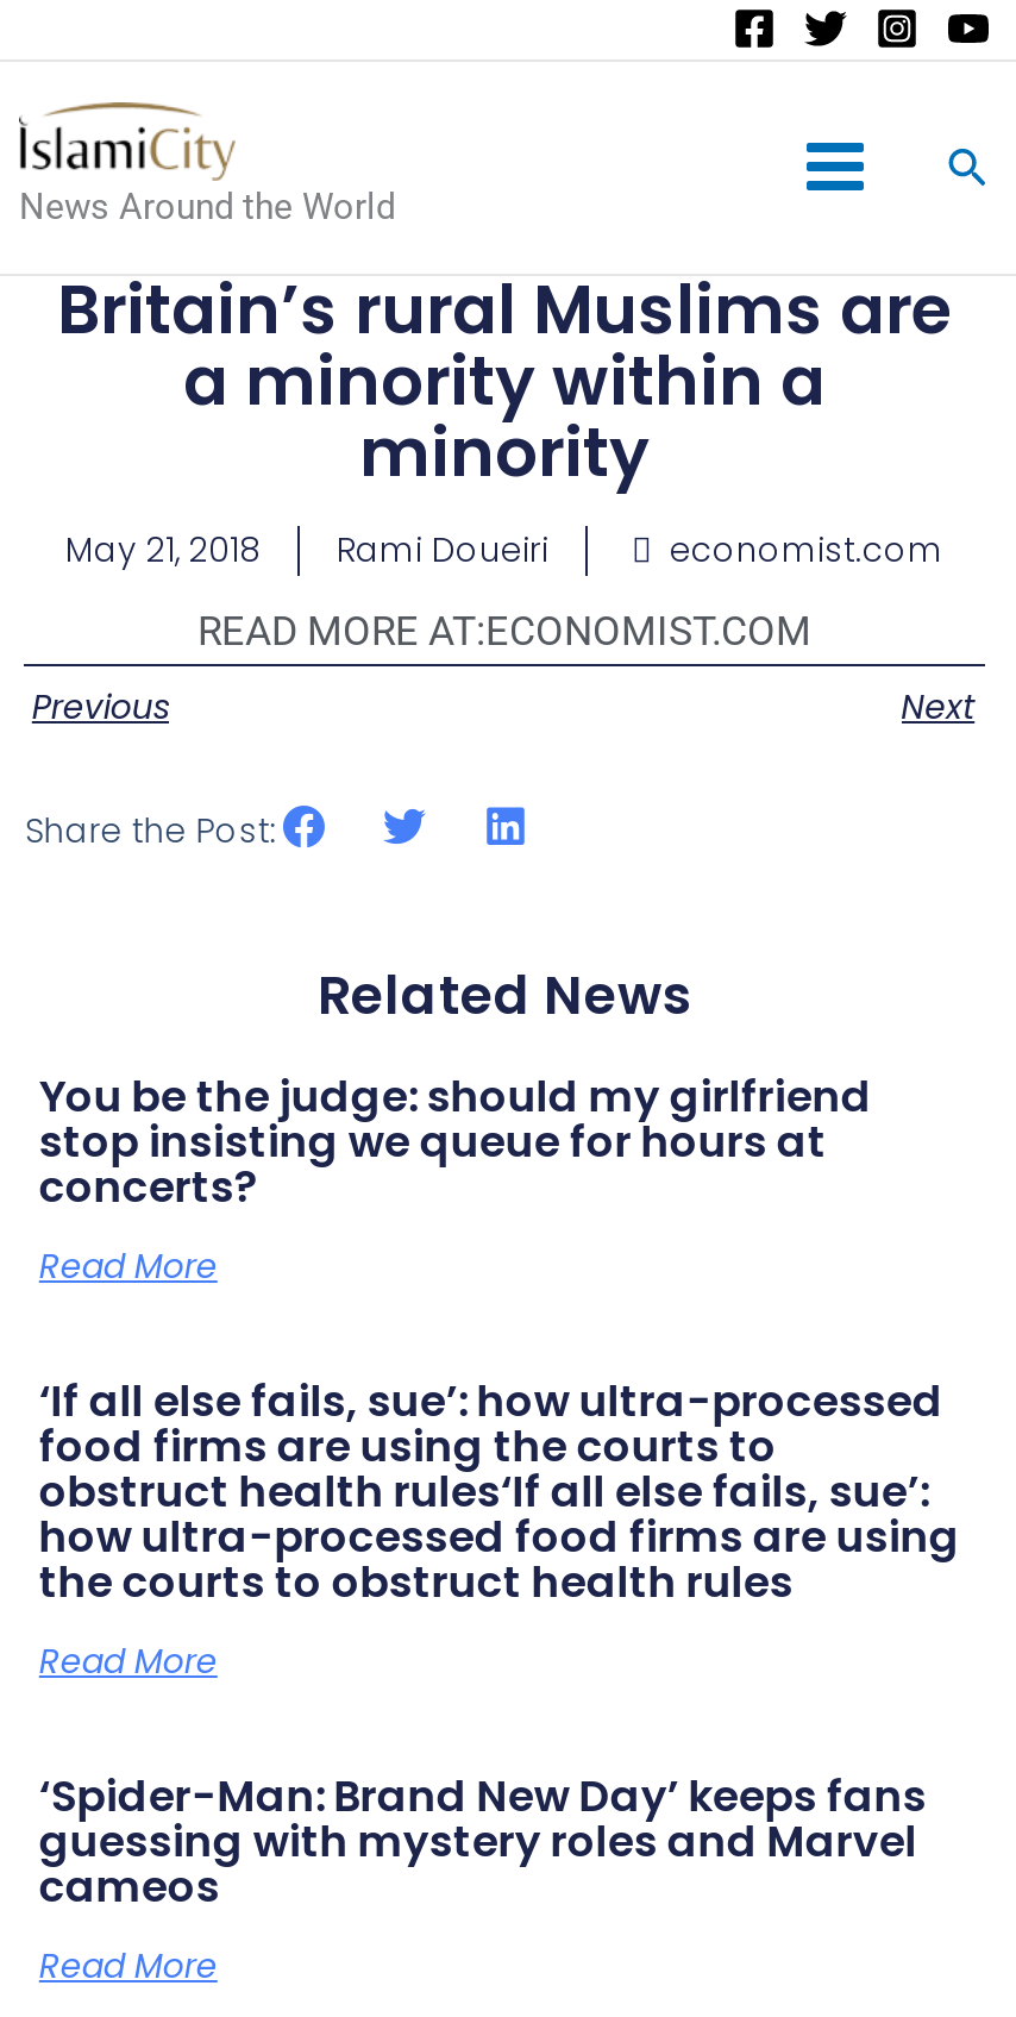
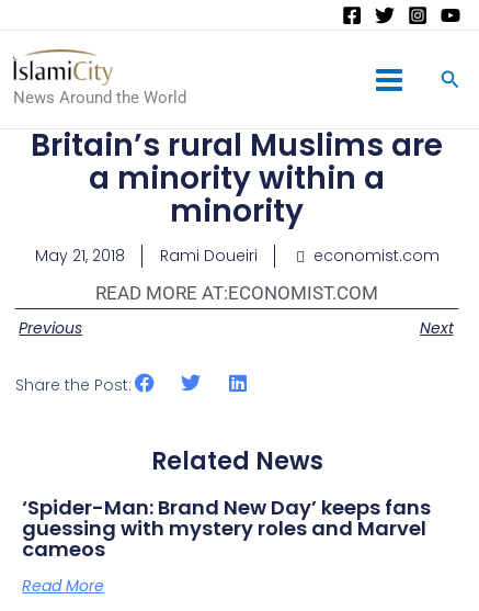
[39,1065,960,1684] You be the judge: should my girlfriend | stop insisting we queue for hours at | concerts? | Read More | ‘If all else fails, sue’: how ultra-processed | food firms are using the courts to | obstruct health rules‘If all else fails, sue’: | how ultra-processed food firms are using | the courts to obstruct health rules | Read More -> none

